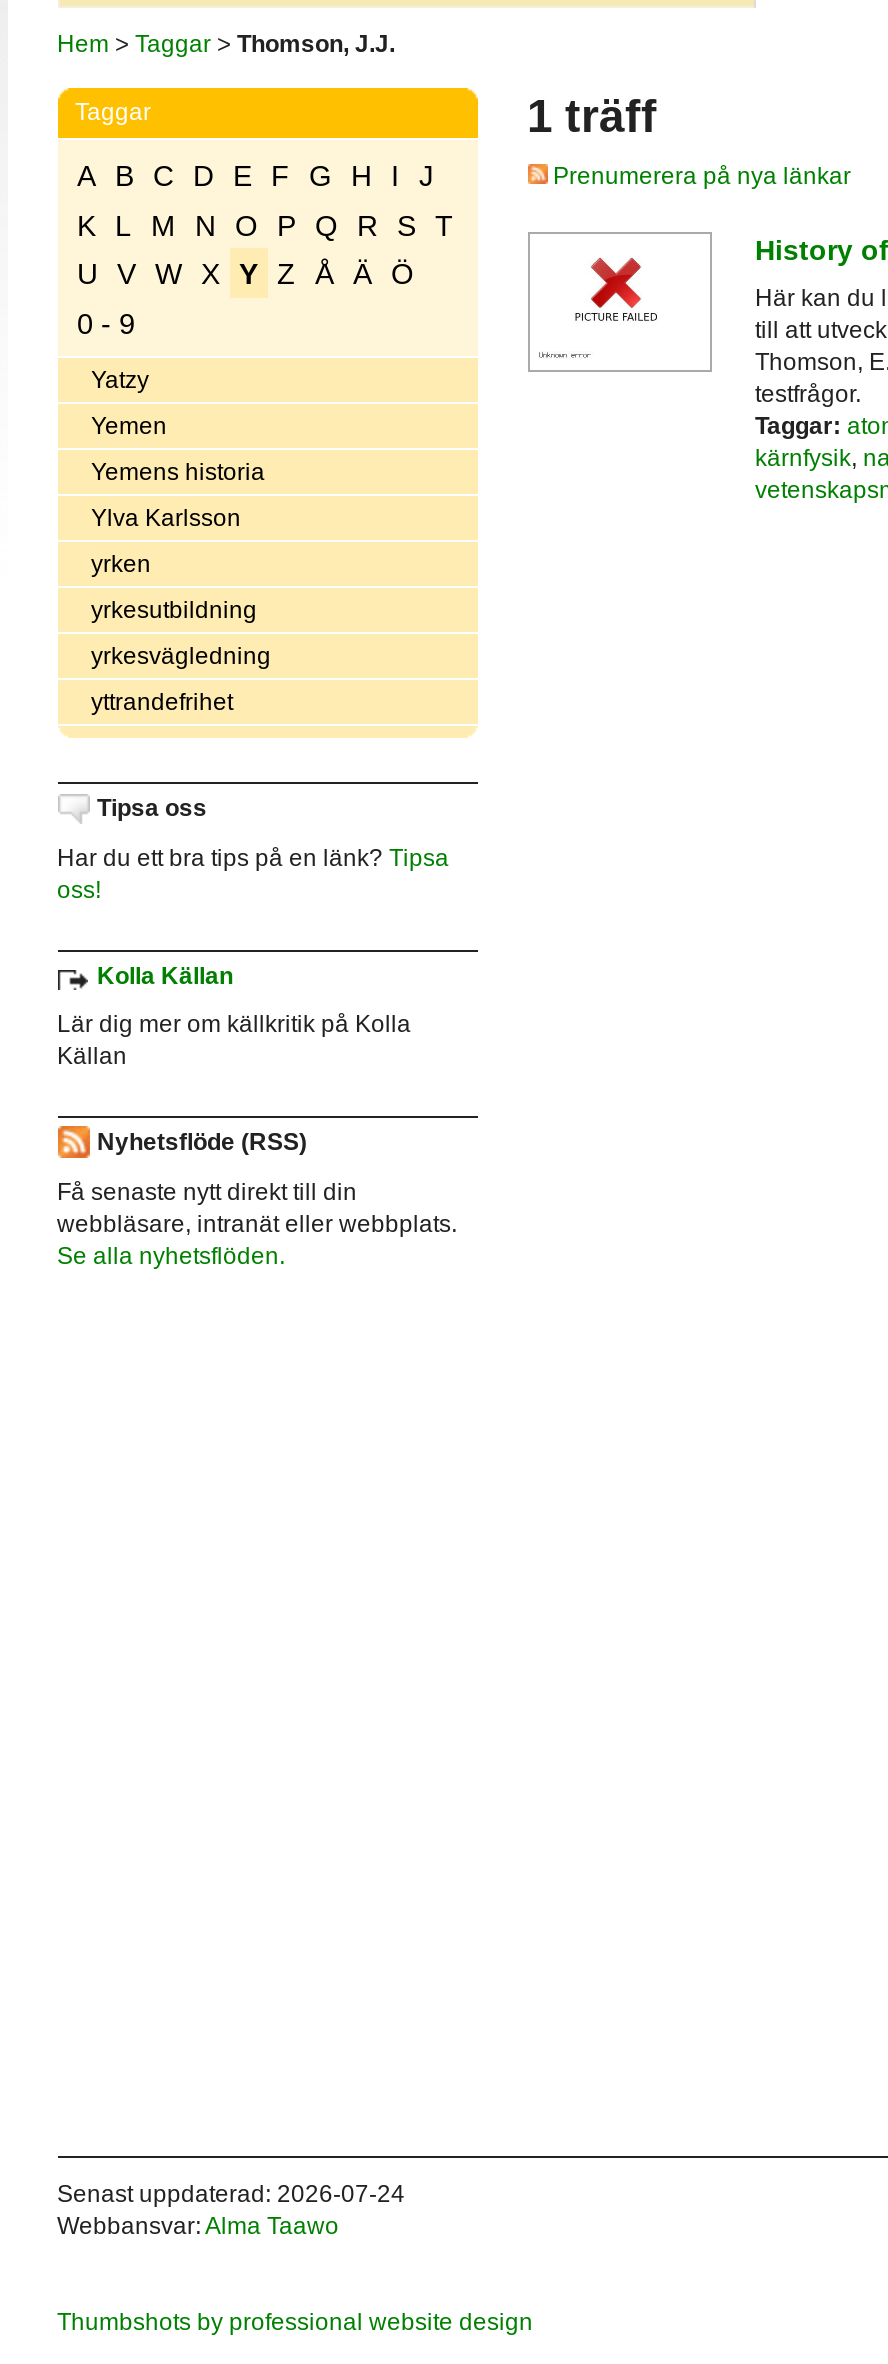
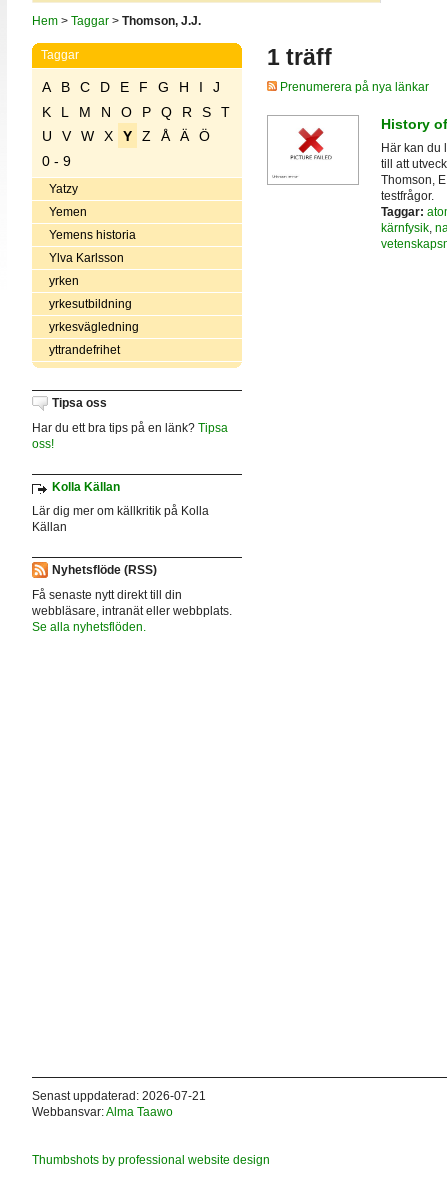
[57,2180,405,2208] Senast uppdaterad: 2026-07-24 -> [31,1089,205,1103] Senast uppdaterad: 2026-07-21

